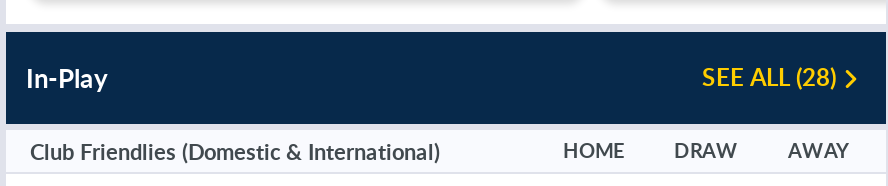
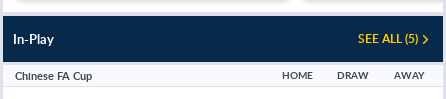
[702,60,836,94] SEE ALL (28) -> [358,30,418,47] SEE ALL (5)
[30,136,440,166] Club Friendlies (Domestic & International) -> [15,68,92,83] Chinese FA Cup

